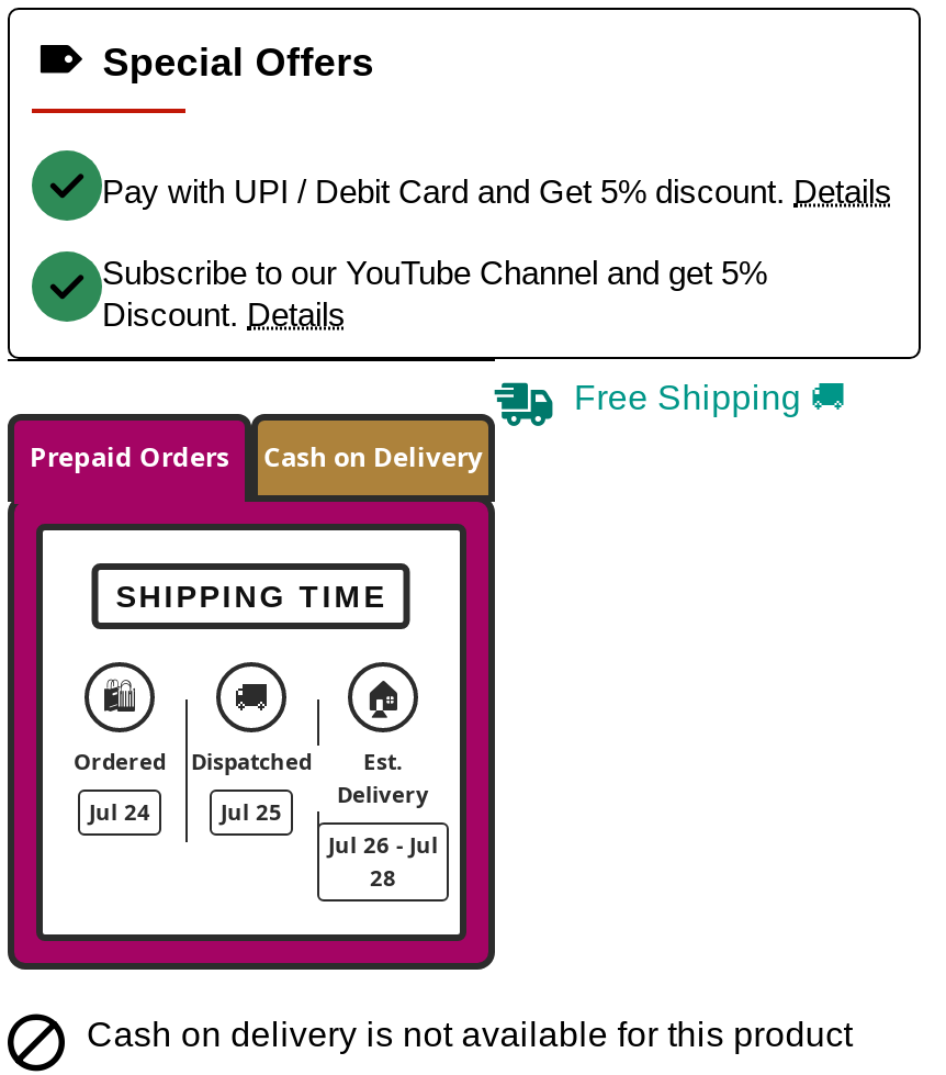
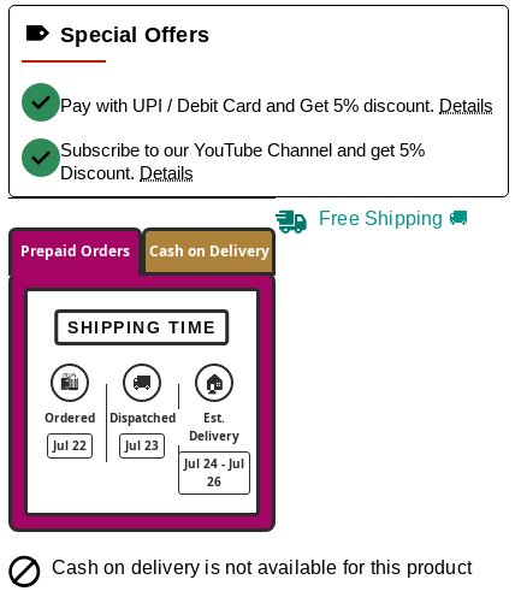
[89,797,150,828] Jul 24 -> [53,437,87,454] Jul 22
[221,797,282,828] Jul 25 -> [125,437,159,454] Jul 23
[328,830,438,861] Jul 26 - Jul -> [184,455,244,472] Jul 24 - Jul
[370,863,396,894] 28 -> [207,474,221,490] 26

